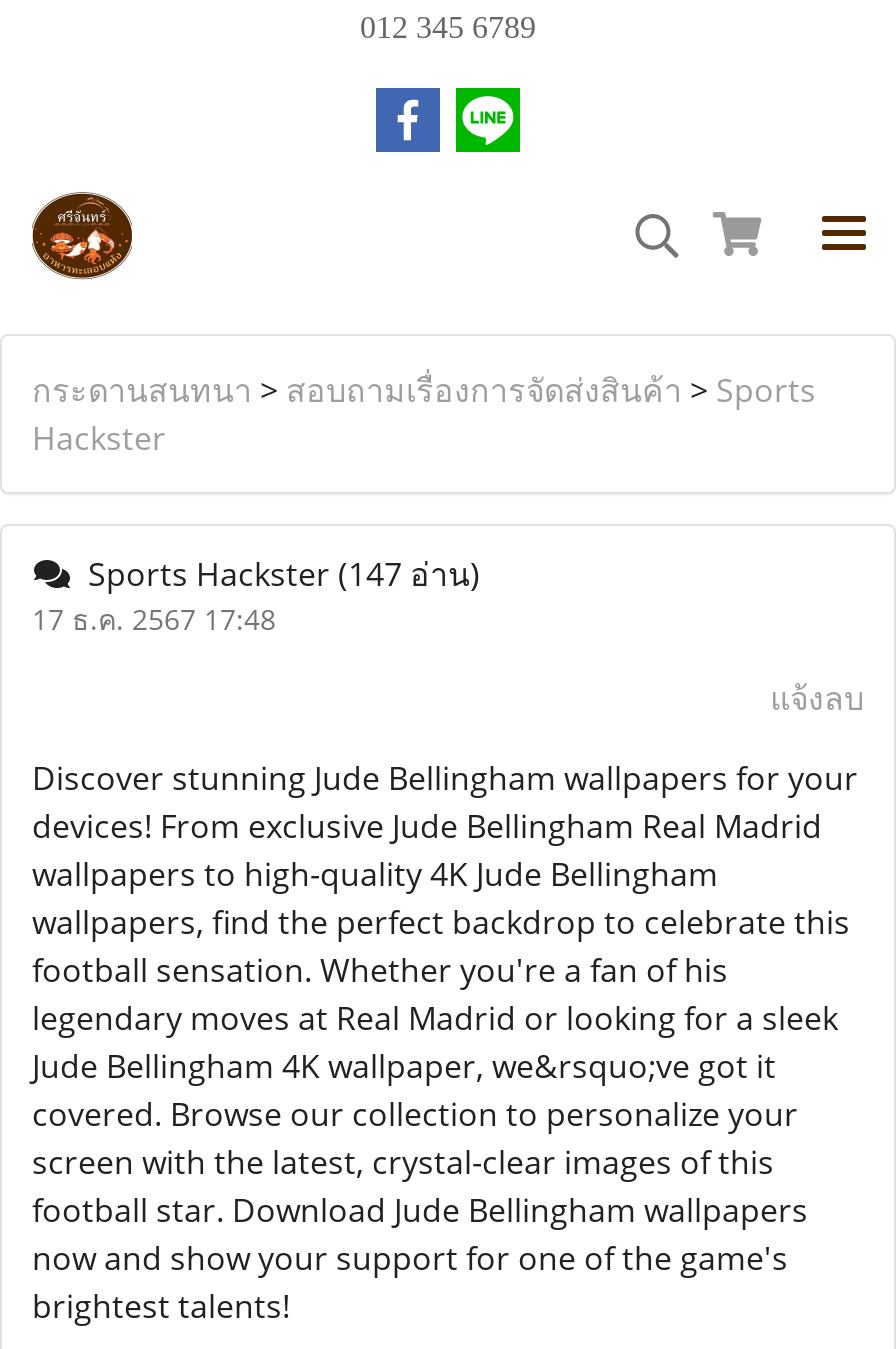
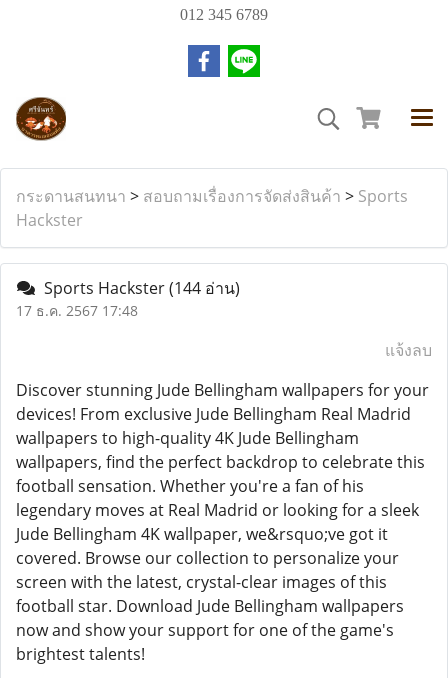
[72,552,480,596] Sports Hackster (147 อ่าน) -> [36,277,240,299] Sports Hackster (144 อ่าน)

